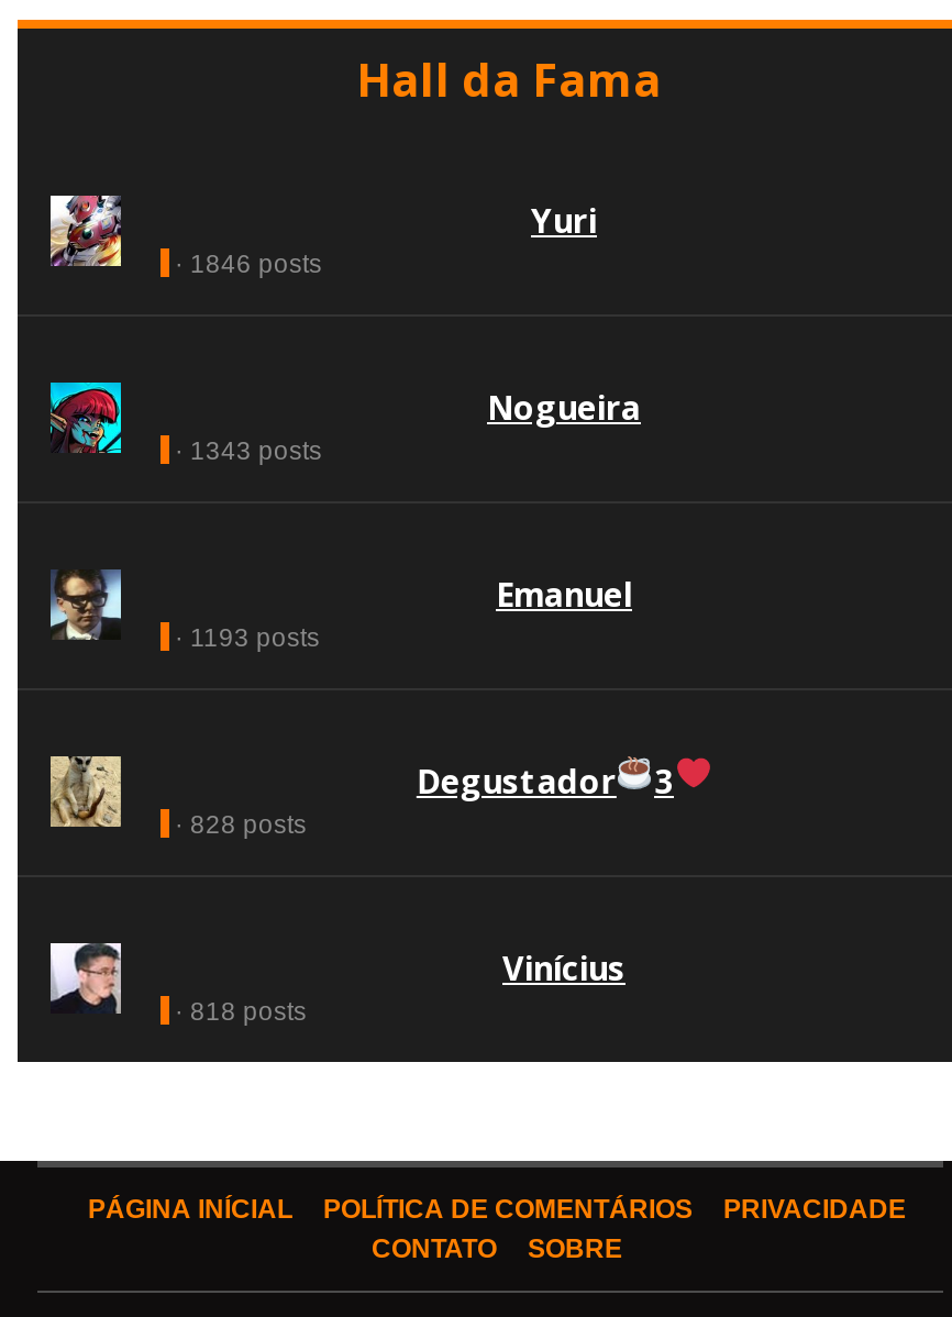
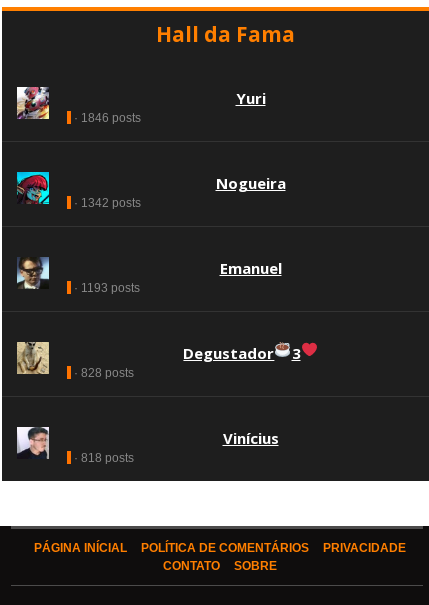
[168,436,322,465] · 1343 posts -> [70,196,140,209] · 1342 posts

